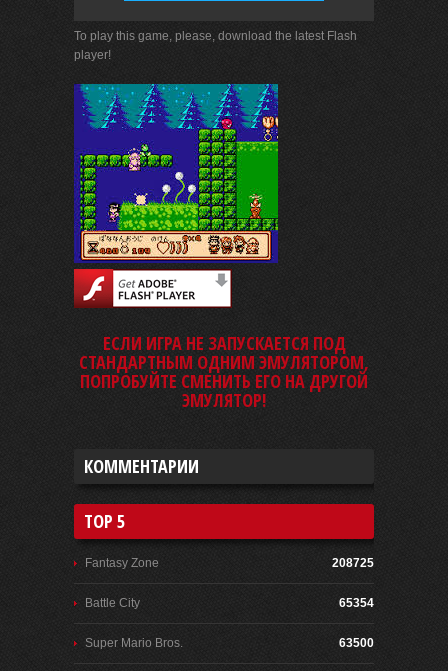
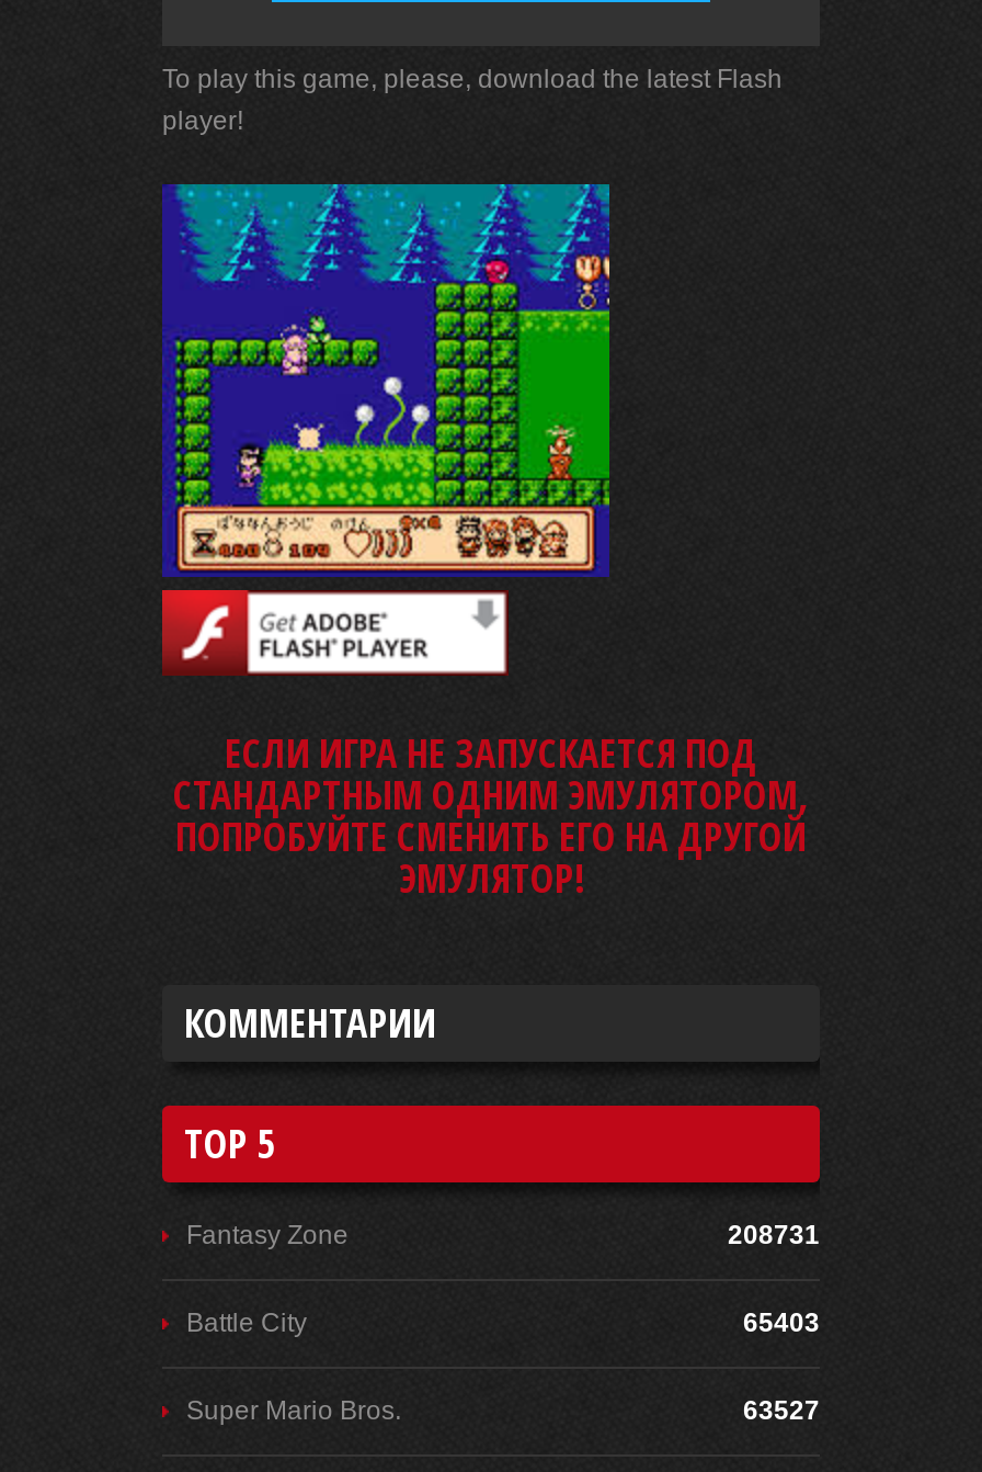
[332,556,374,570] 208725 -> [728,1220,820,1250] 208731
[339,596,374,610] 65354 -> [743,1307,820,1338] 65403
[339,636,374,650] 63500 -> [743,1395,820,1426] 63527

